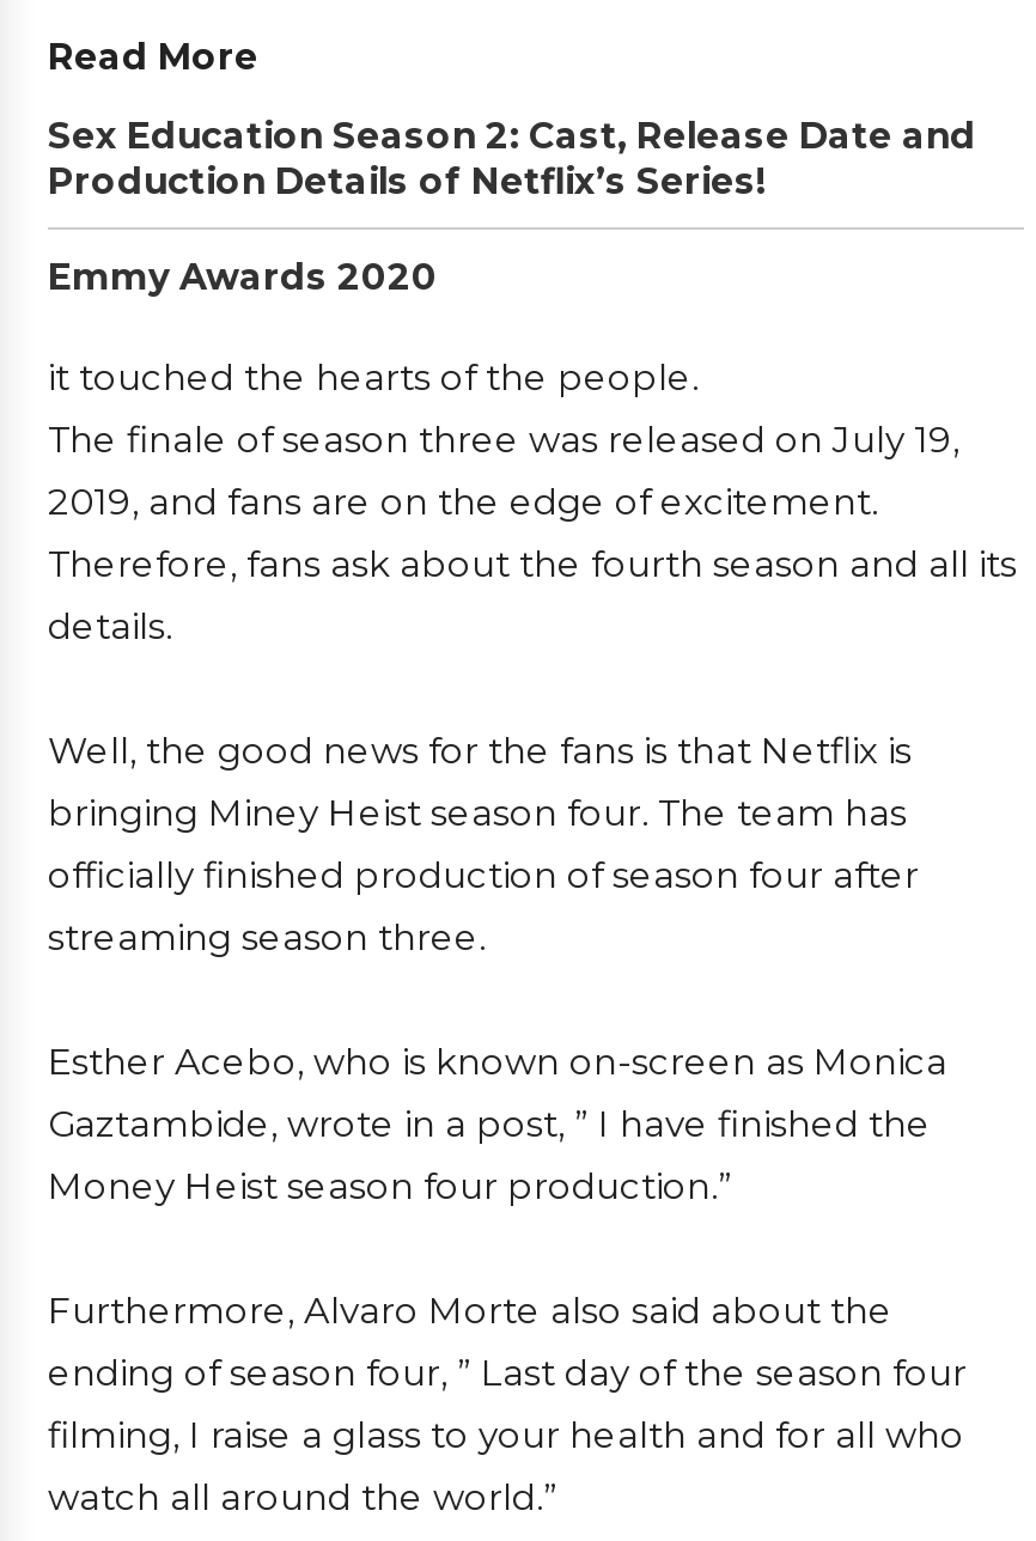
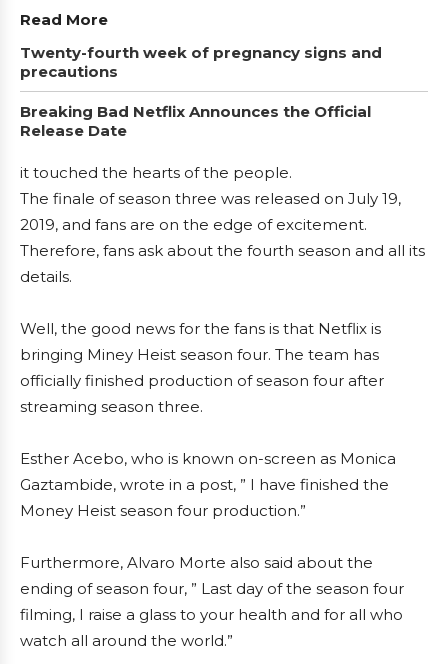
[48,112,976,203] Sex Education Season 2: Cast, Release Date and | Production Details of Netflix’s Series! -> [20,43,382,81] Twenty-fourth week of pregnancy signs and | precautions
[48,254,438,299] Emmy Awards 2020 -> [20,102,371,140] Breaking Bad Netflix Announces the Official | Release Date

